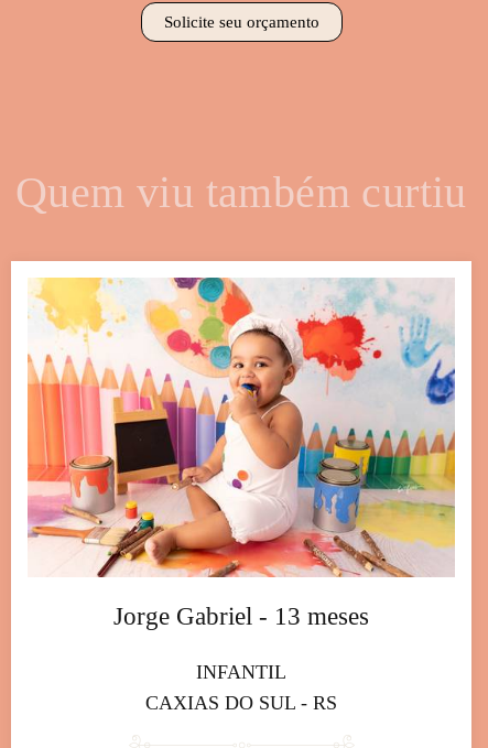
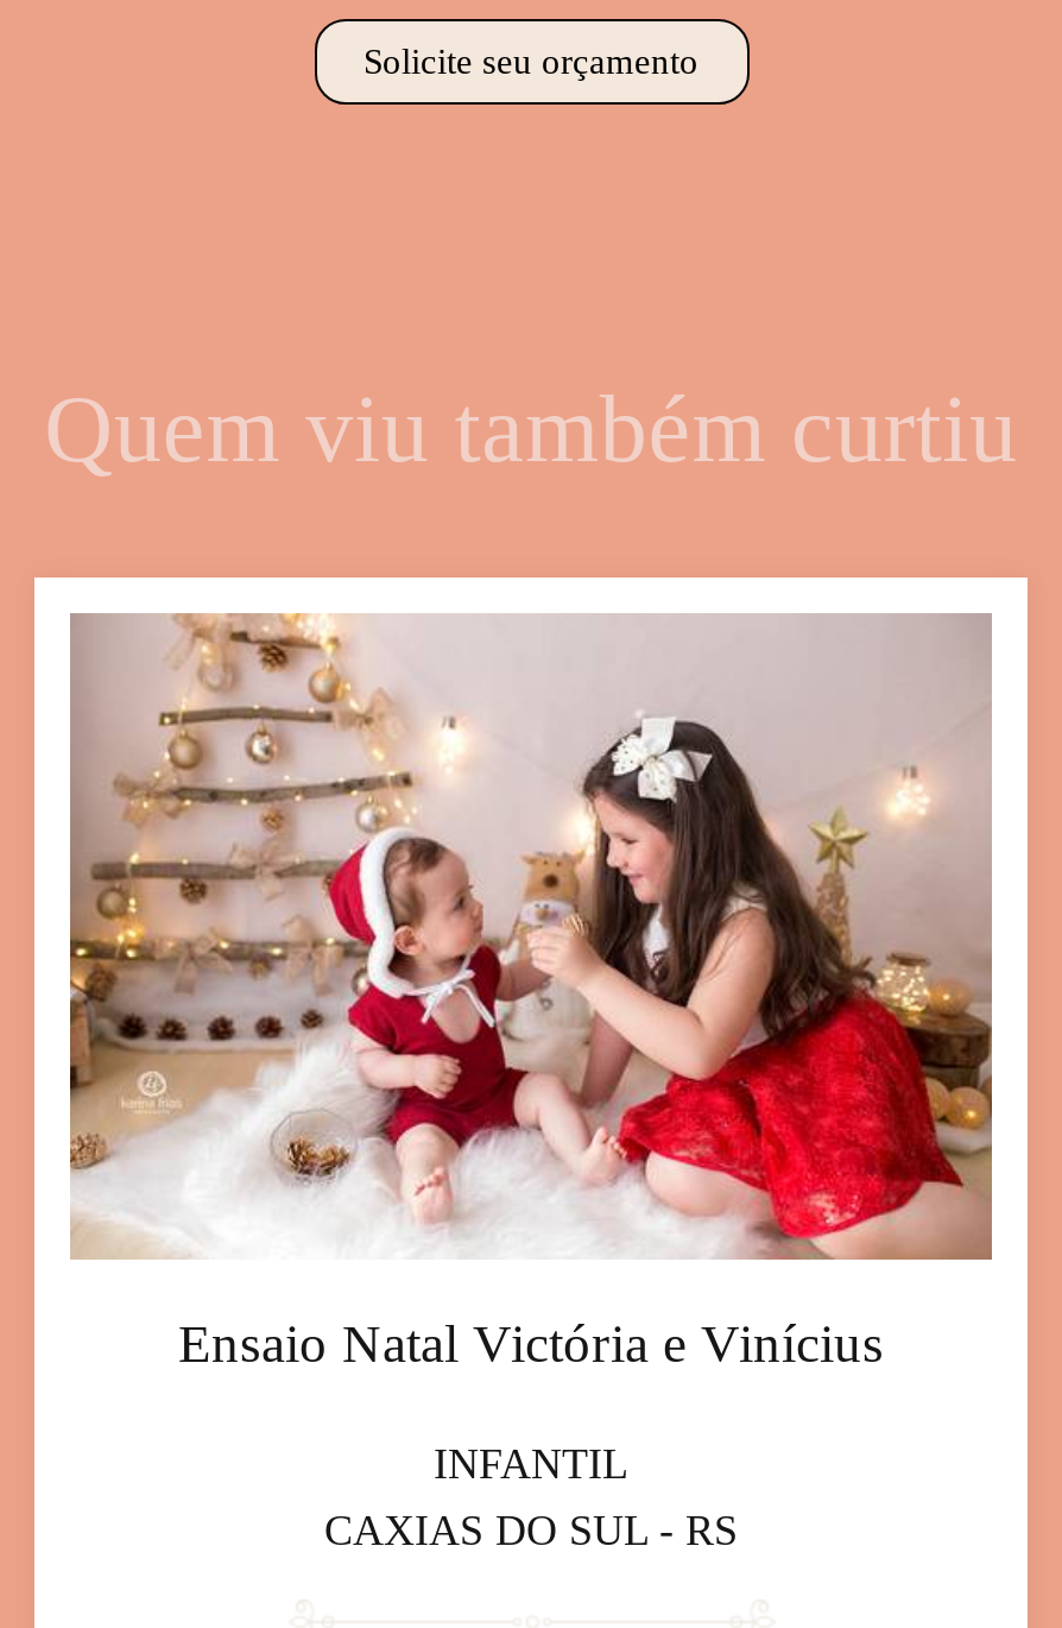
[26,277,456,630] [image] | Jorge Gabriel - 13 meses -> [68,613,992,1373] [image] | Ensaio Natal Victória e Vinícius

